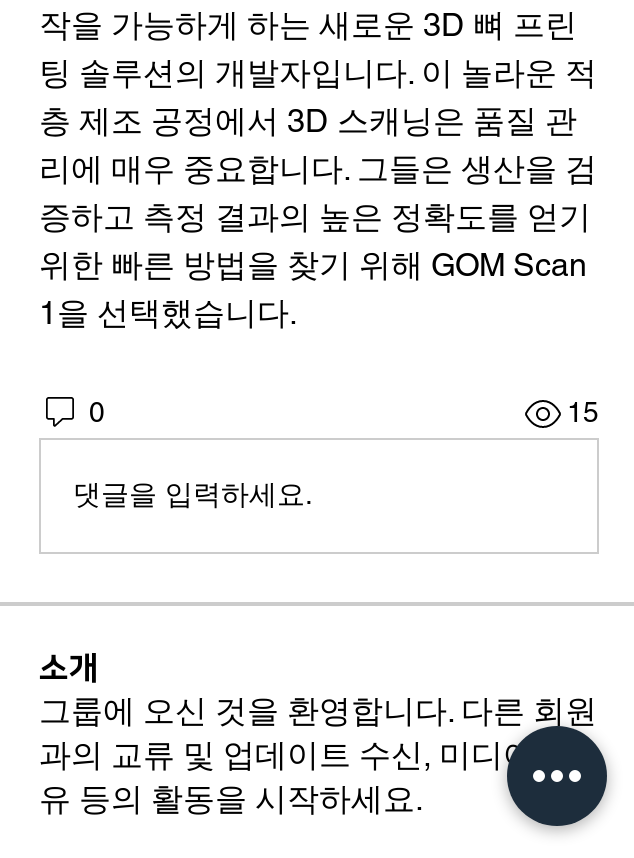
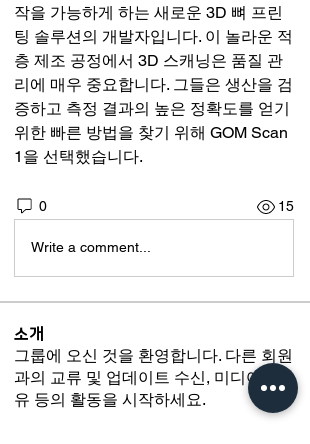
[73,478,313,510] 댓글을 입력하세요. -> [31,239,151,255] Write a comment...

